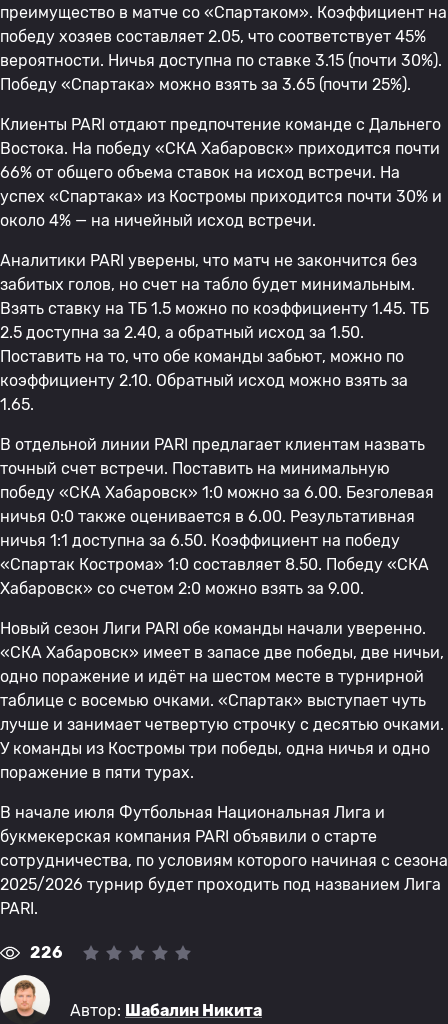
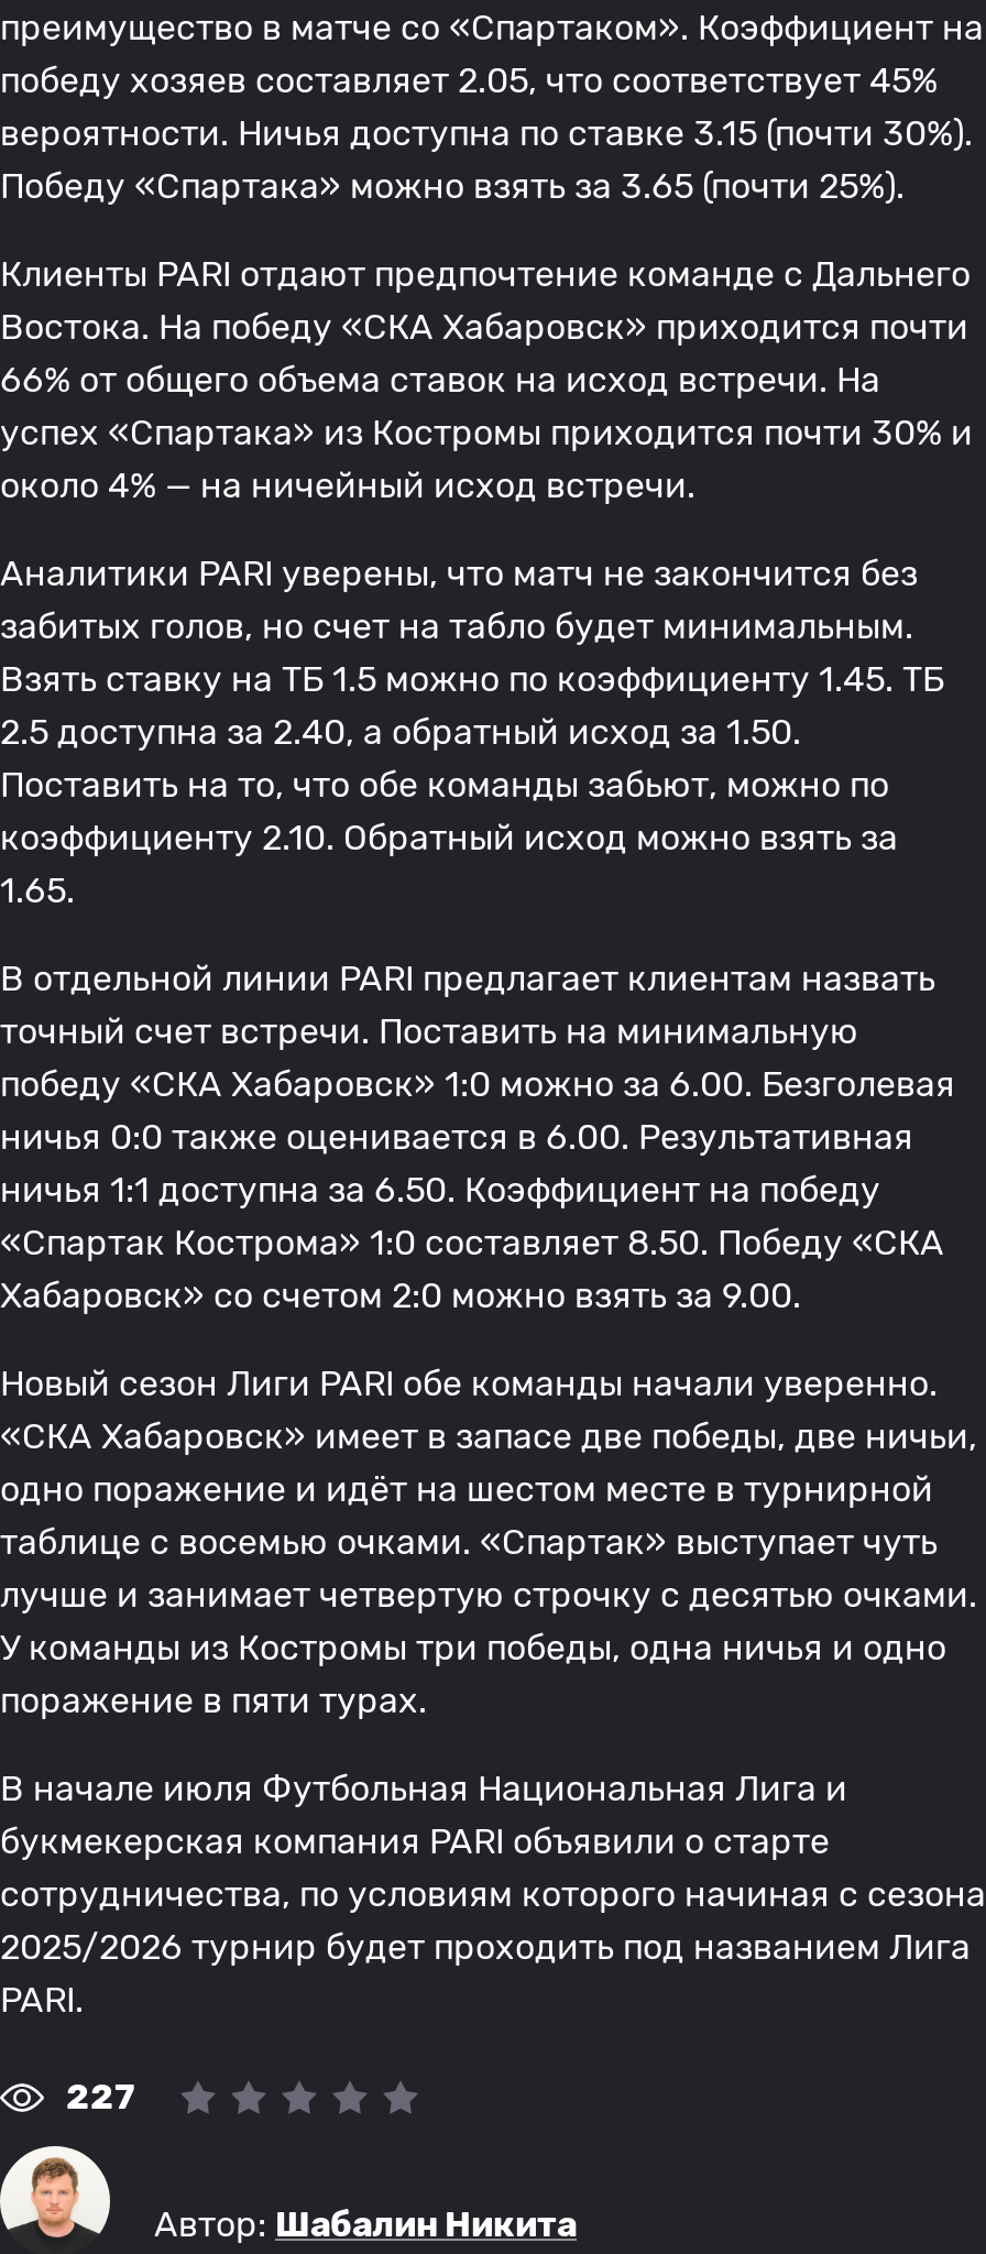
[30,943,62,962] 226 -> [66,2076,134,2118] 227

